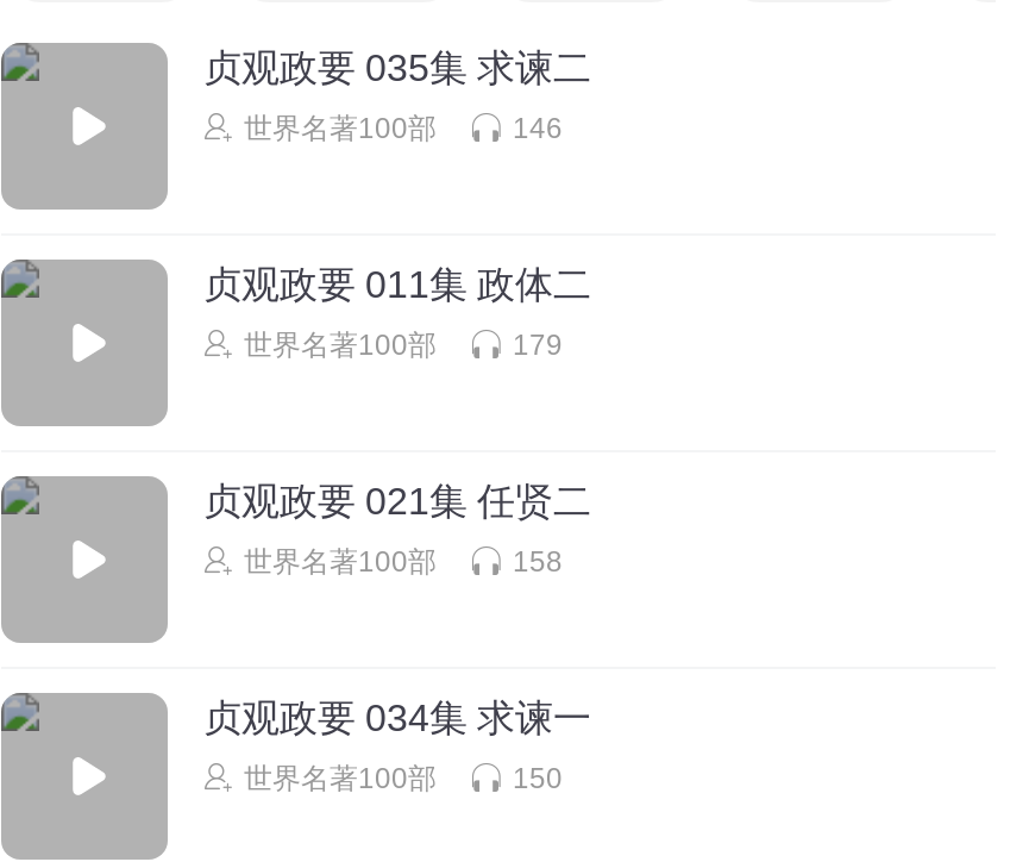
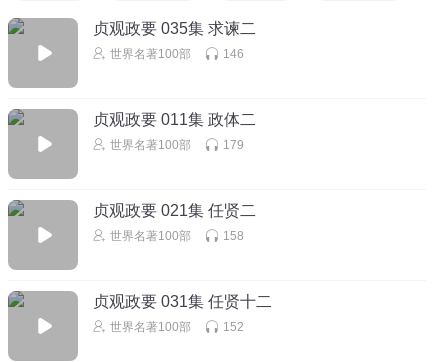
[203,697,591,737] 贞观政要 034集 求谏一 -> [93,292,272,309] 贞观政要 031集 任贤十二
[513,761,563,794] 150 -> [223,319,244,333] 152

